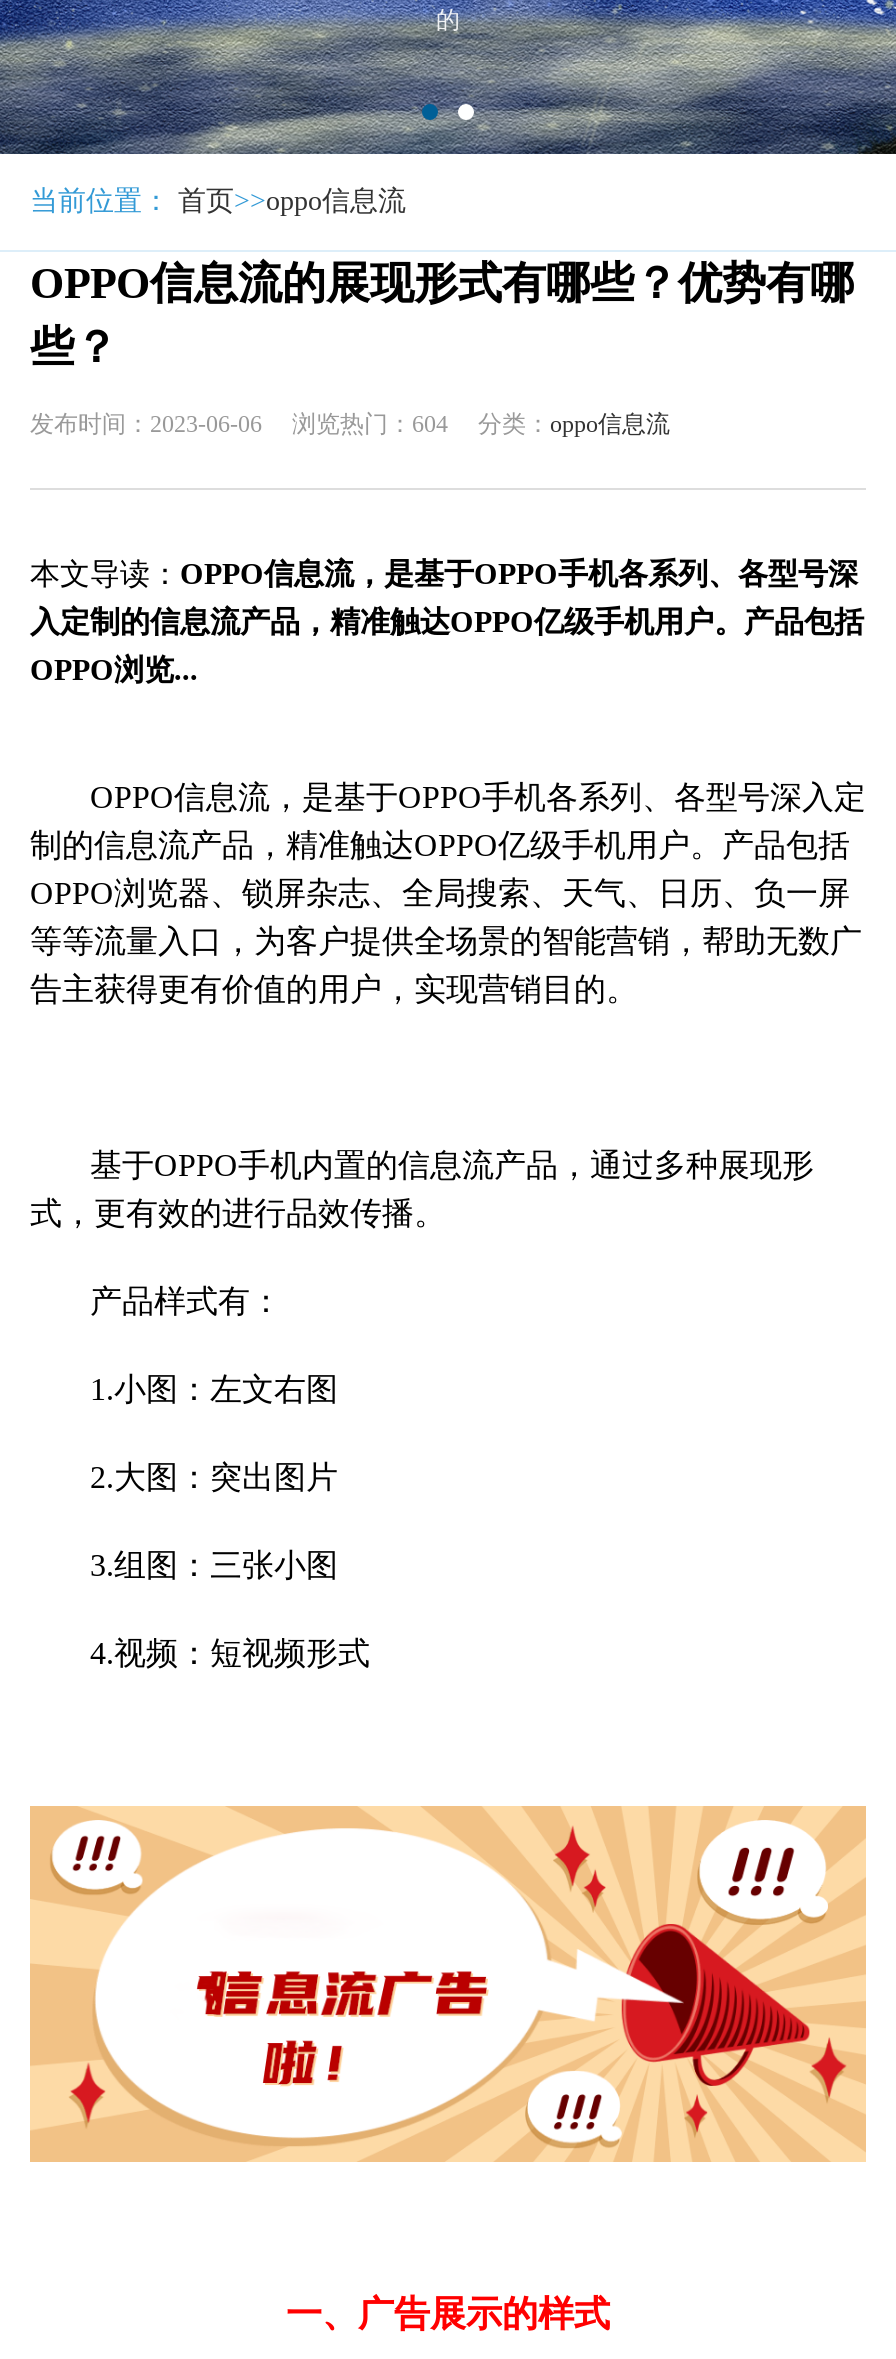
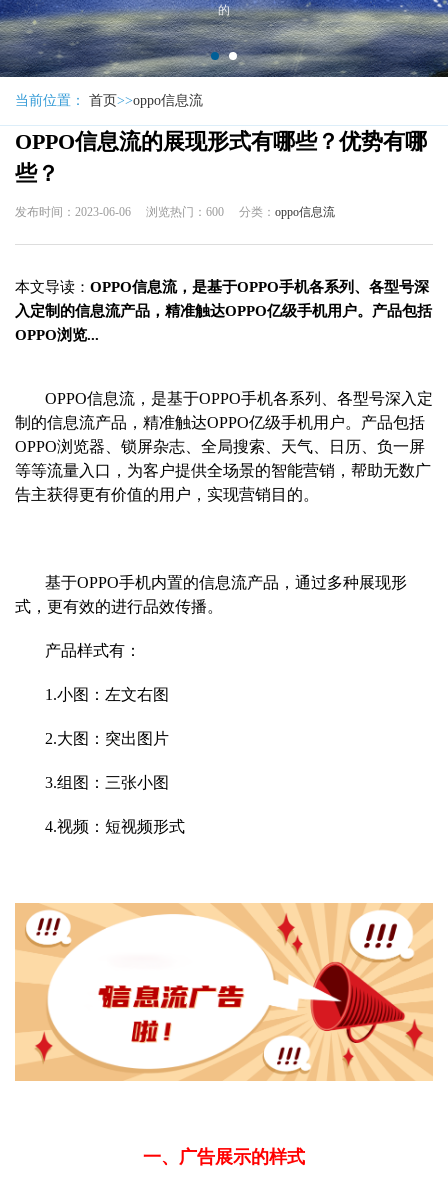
[30,410,670,438] 发布时间：2023-06-06 浏览热门：604 分类：oppo信息流 -> [15,205,335,219] 发布时间：2023-06-06 浏览热门：600 分类：oppo信息流

